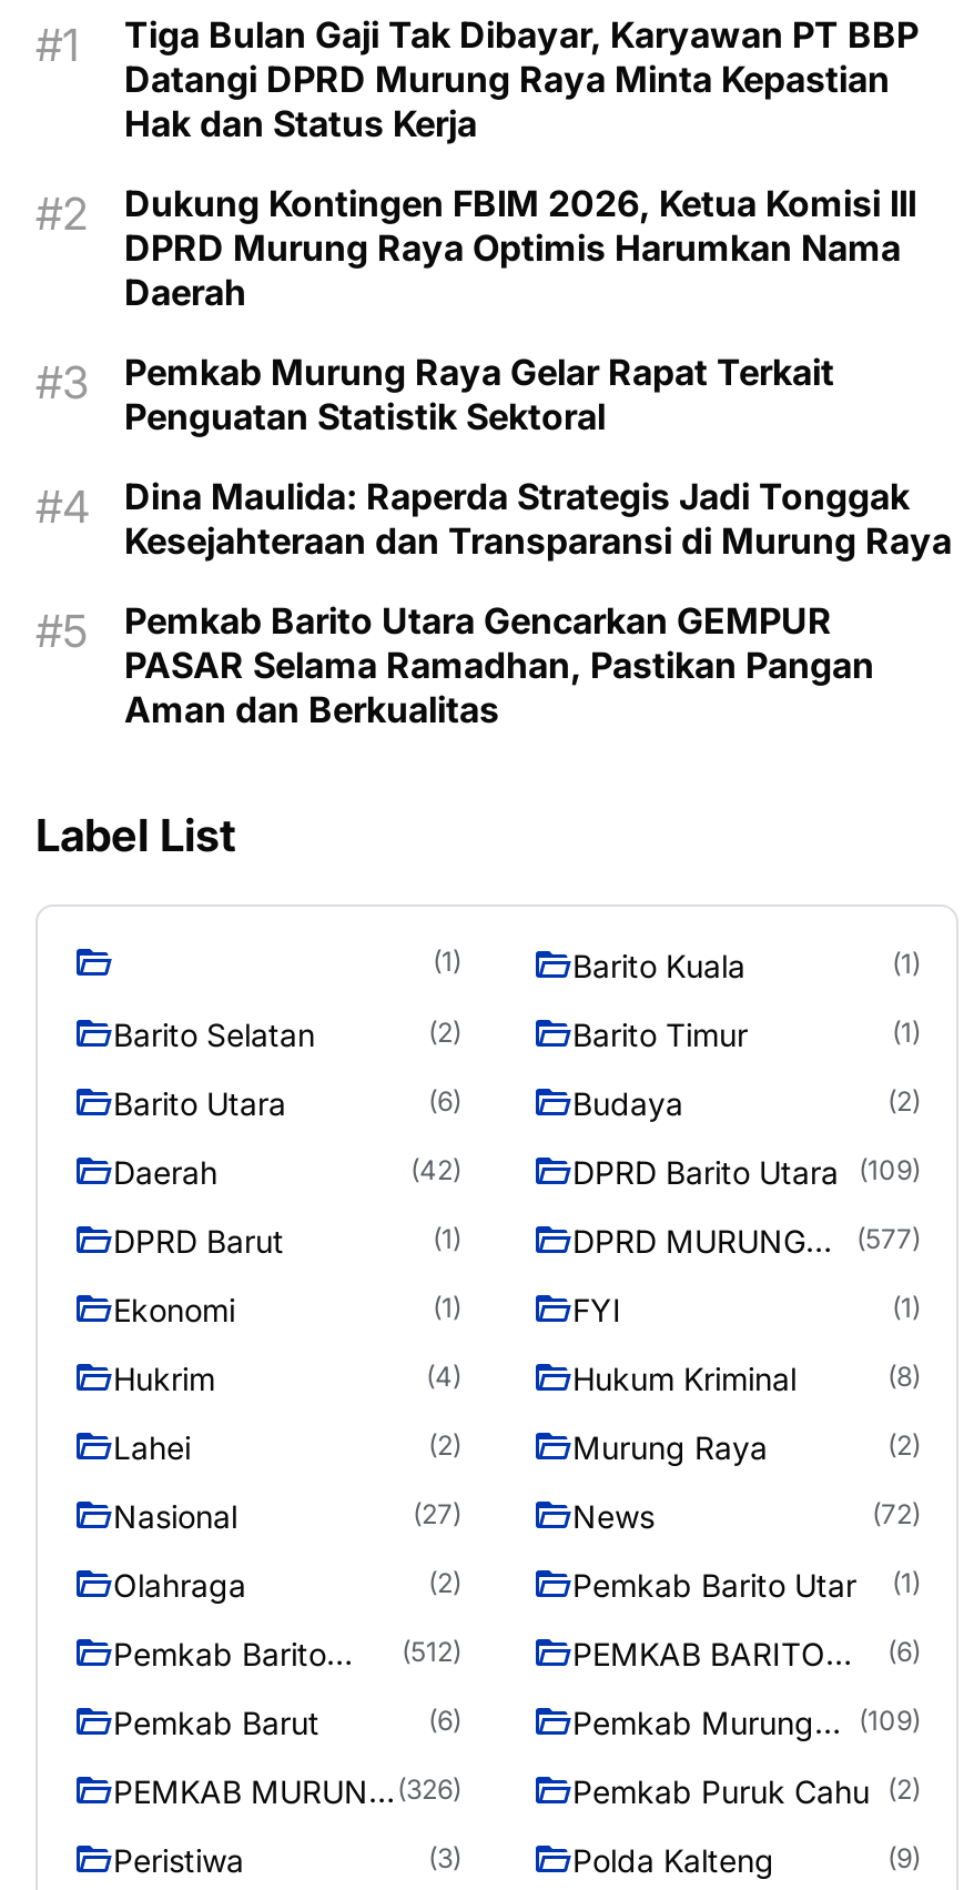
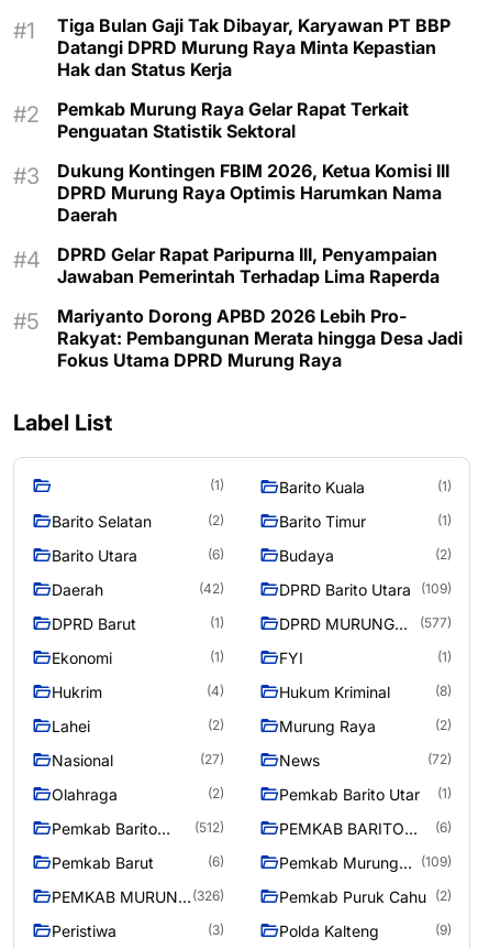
moved [124,180,916,314] -> [57,159,449,225]: Dukung Kontingen FBIM 2026, Ketua Komisi III | DPRD Murung Raya Optimis Harumkan Nama | Daerah
moved [124,349,834,438] -> [57,98,409,142]: Pemkab Murung Raya Gelar Rapat Terkait | Penguatan Statistik Sektoral
[124,473,952,731] Dina Maulida: Raperda Strategis Jadi Tonggak | Kesejahteraan dan Transparansi di Murung Raya | Pemkab Barito Utara Gencarkan GEMPUR | PASAR Selama Ramadhan, Pastikan Pangan | Aman dan Berkualitas -> [57,243,463,371] DPRD Gelar Rapat Paripurna III, Penyampaian | Jawaban Pemerintah Terhadap Lima Raperda | Mariyanto Dorong APBD 2026 Lebih Pro- | Rakyat: Pembangunan Merata hingga Desa Jadi | Fokus Utama DPRD Murung Raya

